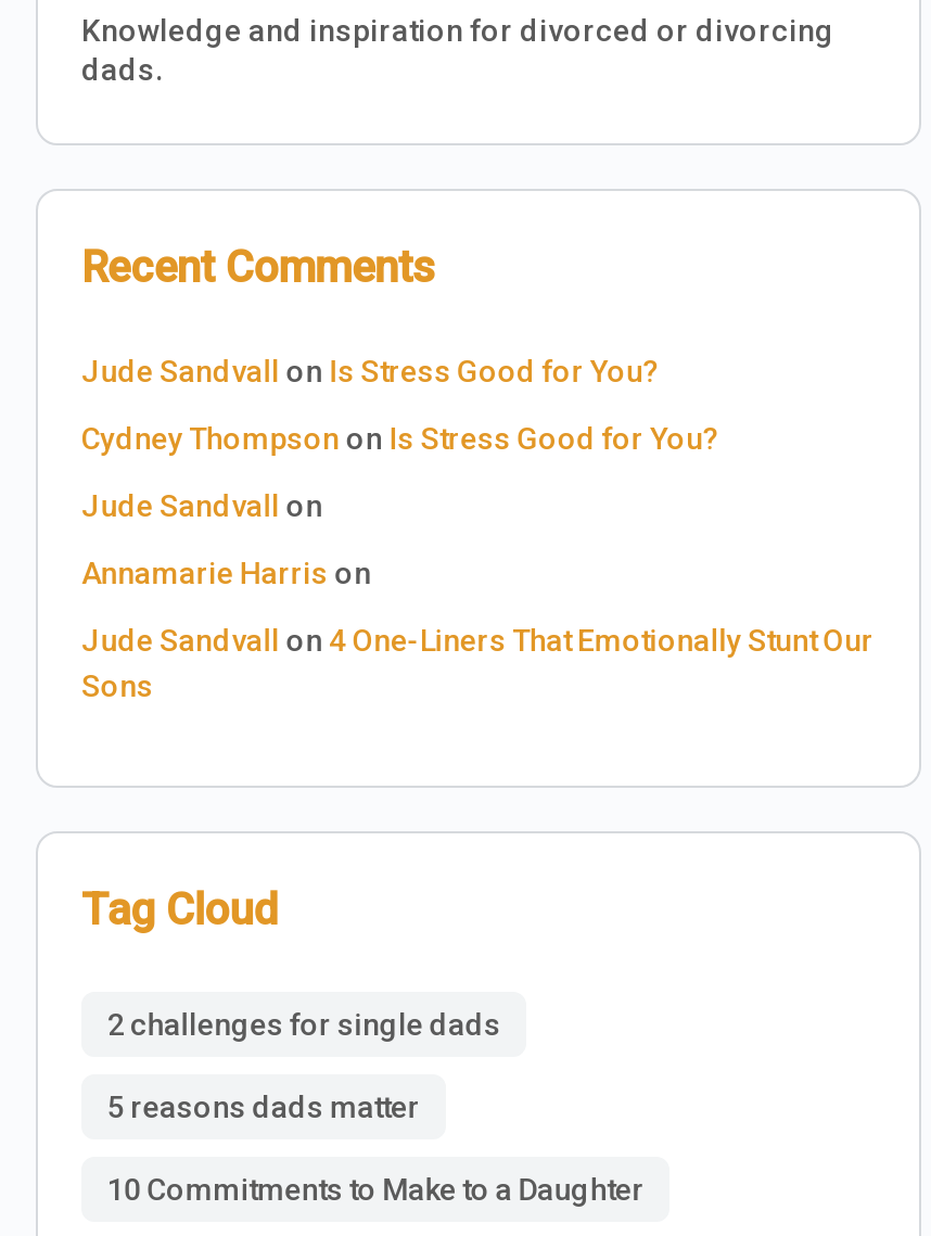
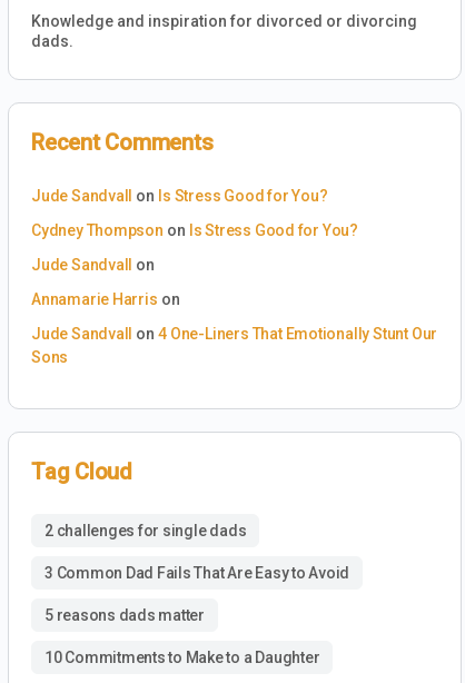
none -> [44,564,350,582] 3 Common Dad Fails That Are Easy to Avoid

